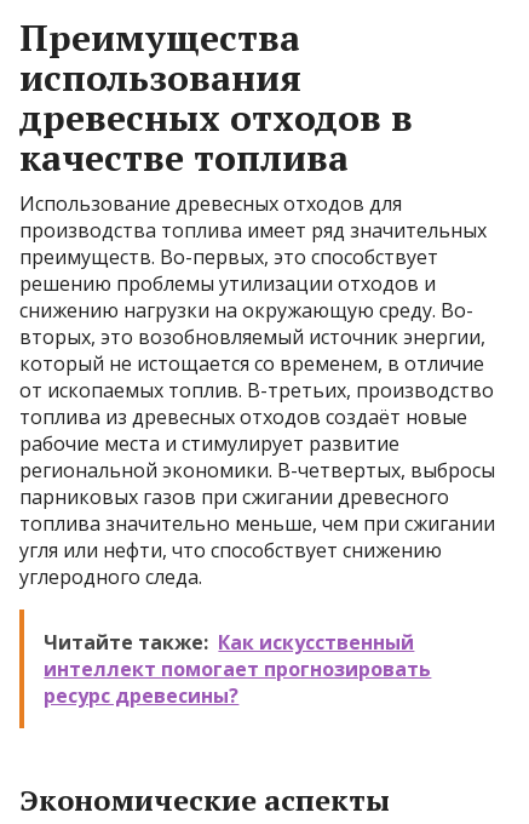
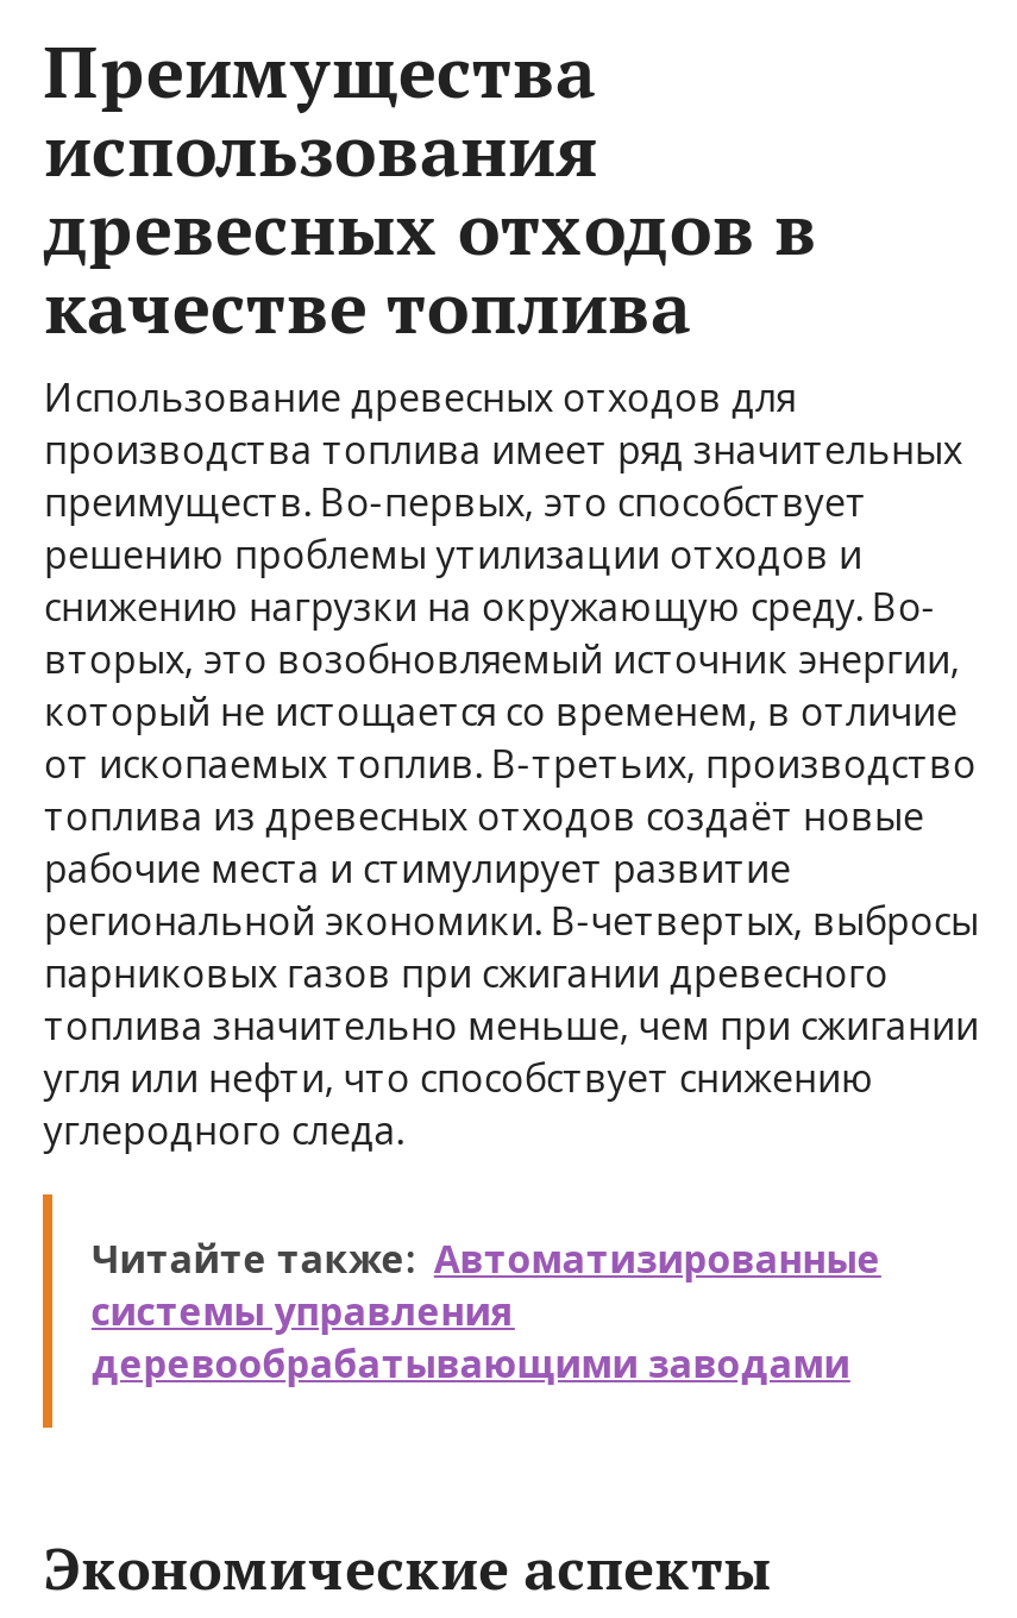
[44,628,431,708] Читайте также: Как искусственный | интеллект помогает прогнозировать | ресурс древесины? -> [91,1234,881,1391] Читайте также: Автоматизированные | системы управления | деревообрабатывающими заводами

